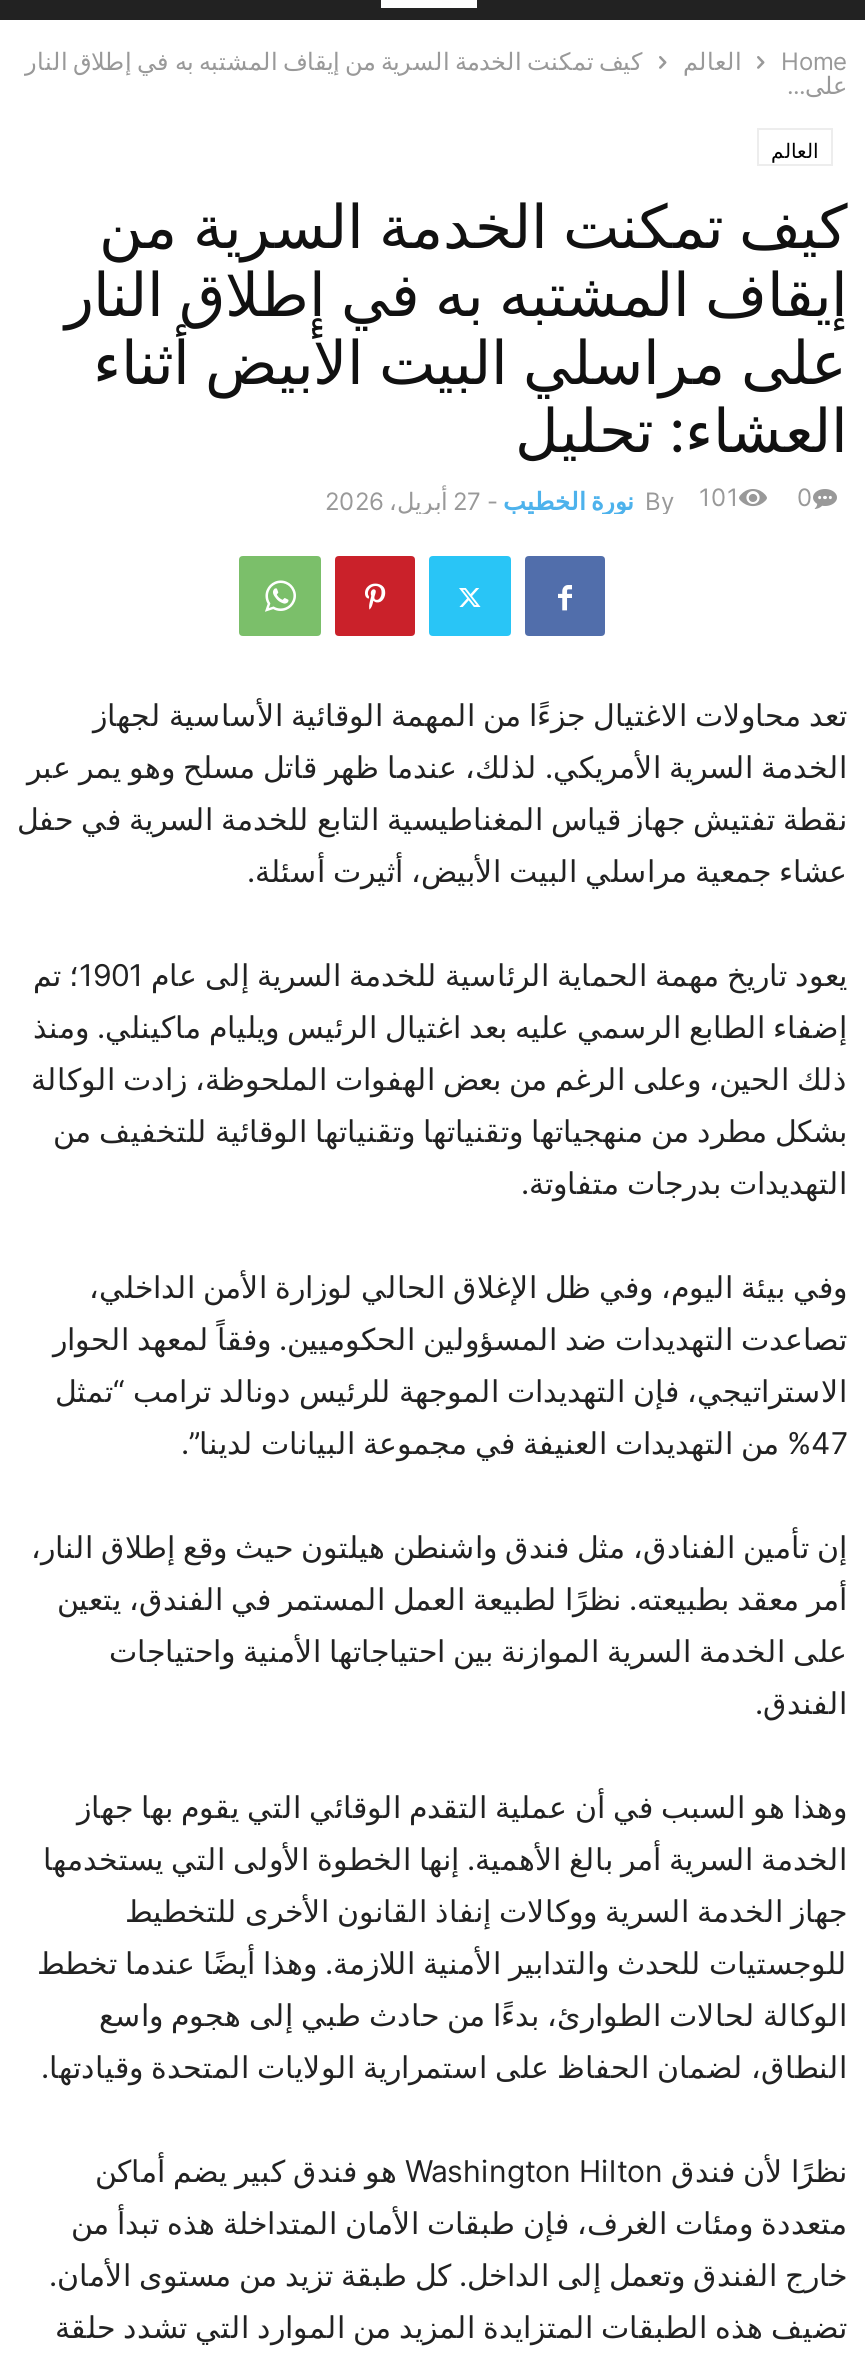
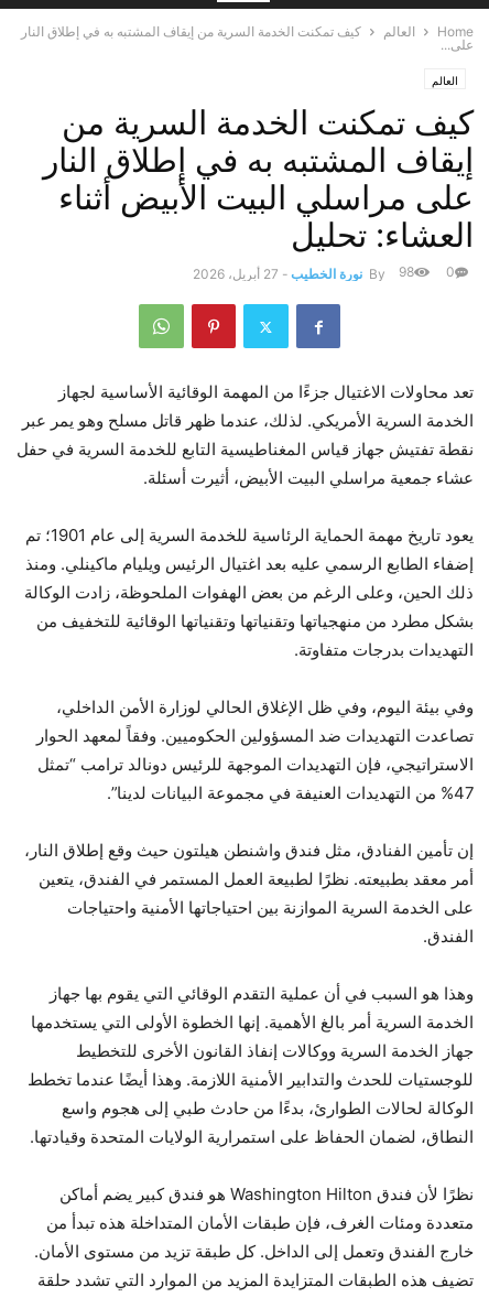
[699,482,739,512] 101 -> [399,263,414,280] 98

